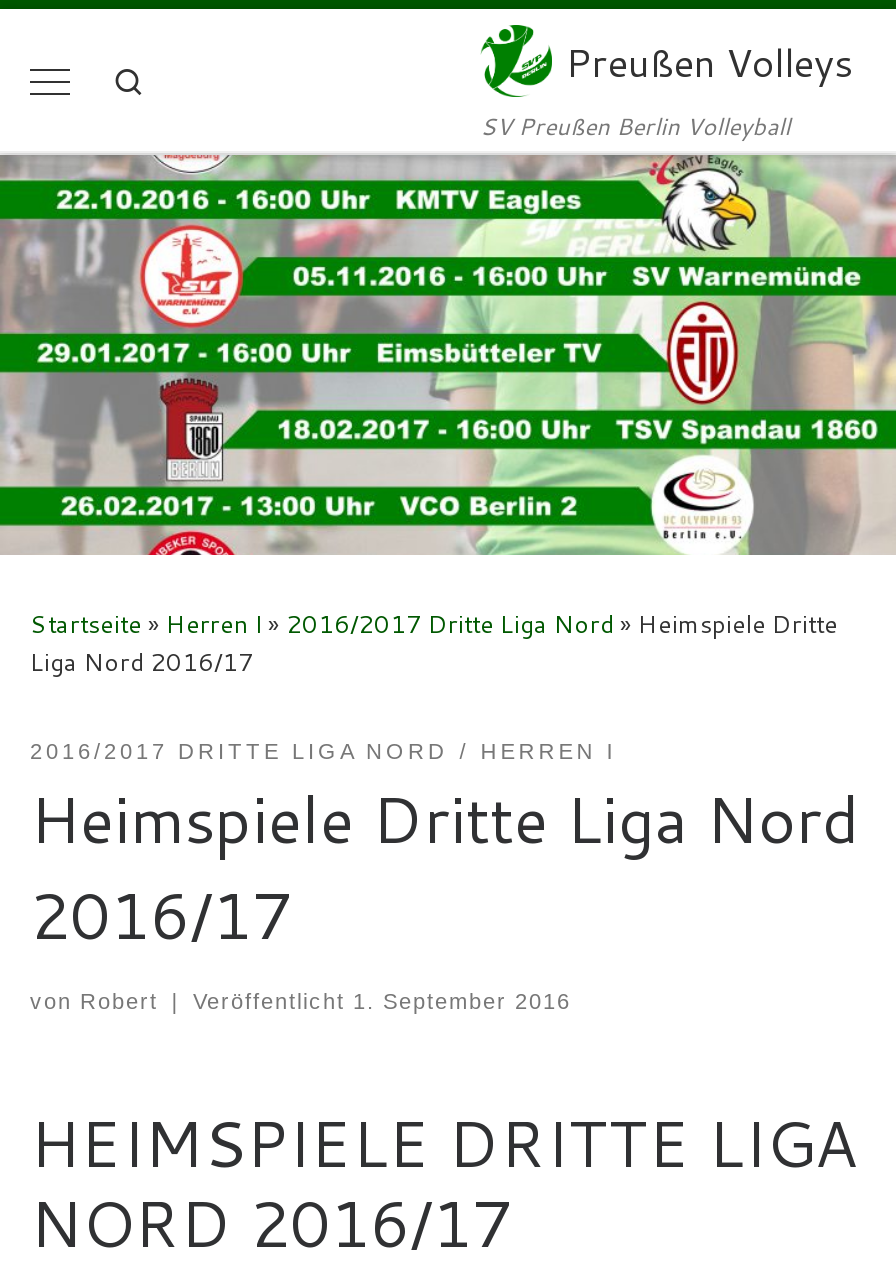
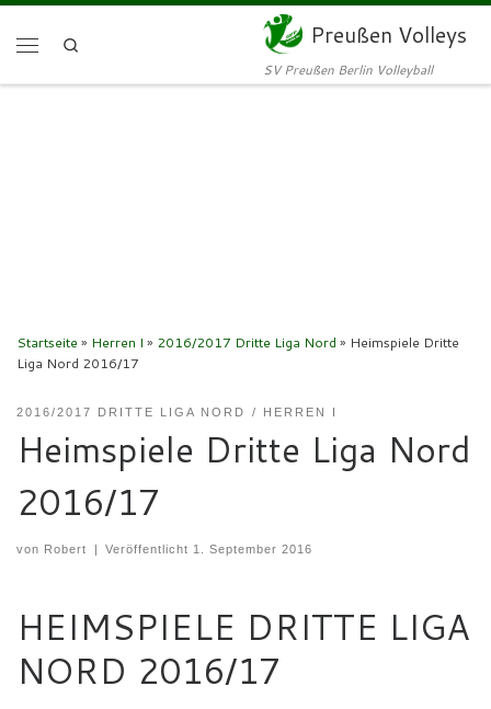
[6,153,890,557] [image] -> none

